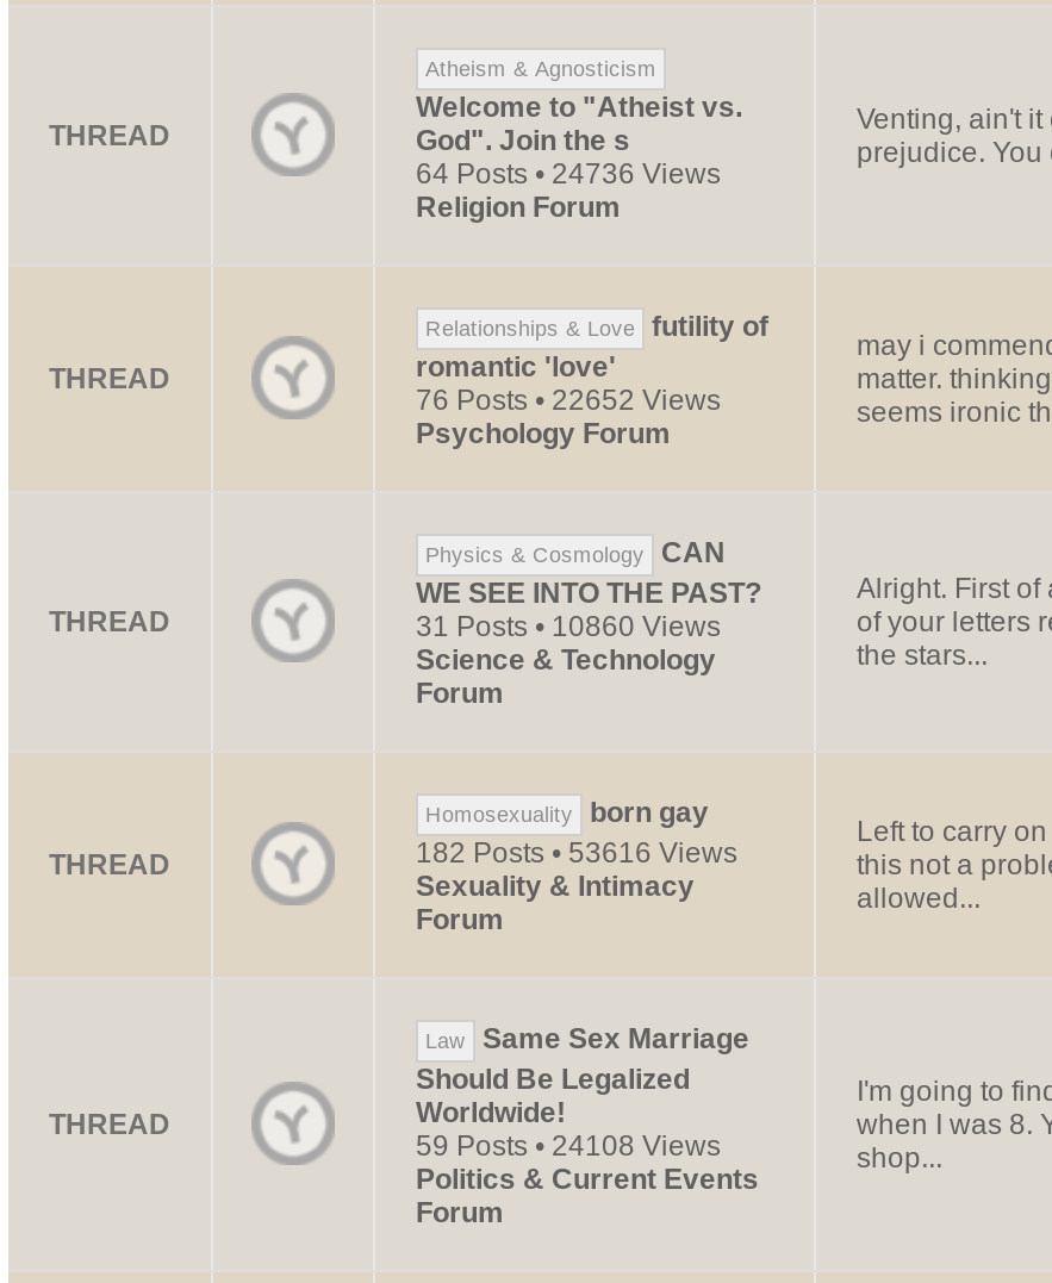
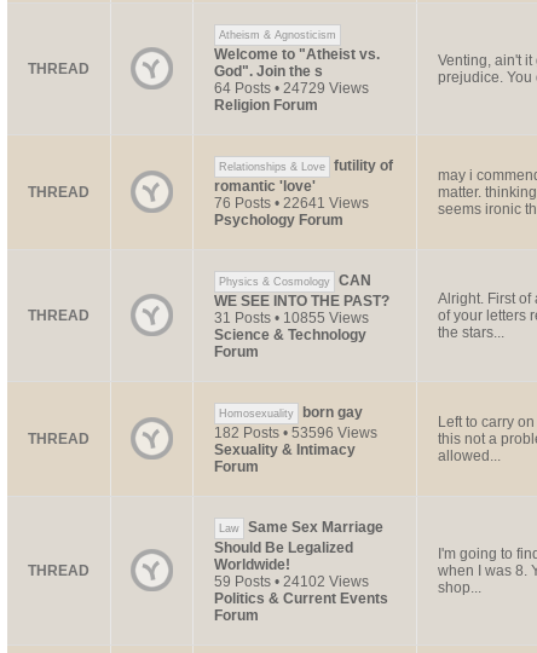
[416,157,721,191] 64 Posts • 24736 Views -> [214,80,369,97] 64 Posts • 24729 Views
[416,384,721,417] 76 Posts • 22652 Views -> [214,195,369,212] 76 Posts • 22641 Views
[416,610,721,643] 31 Posts • 10860 Views -> [214,310,369,326] 31 Posts • 10855 Views
[416,836,737,870] 182 Posts • 53616 Views -> [214,424,377,441] 182 Posts • 53596 Views
[416,1129,721,1163] 59 Posts • 24108 Views -> [214,573,369,590] 59 Posts • 24102 Views

